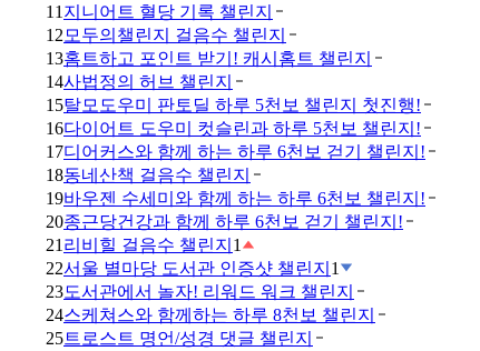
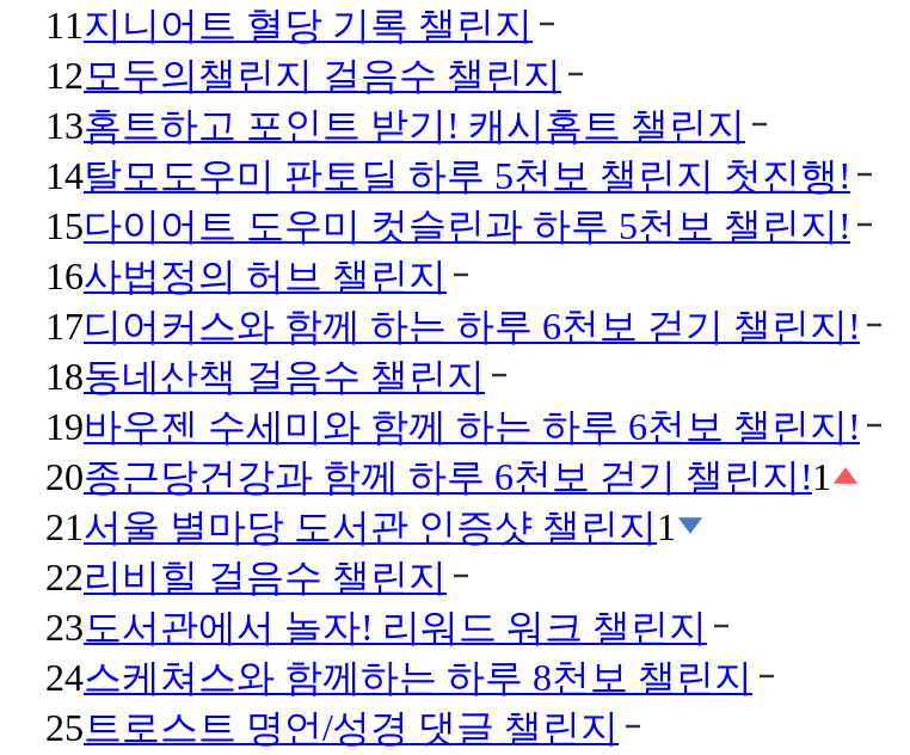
[46,72,421,138] 14사법정의 허브 챌린지 | 15탈모도우미 판토딜 하루 5천보 챌린지 첫진행! | 16다이어트 도우미 컷슬린과 하루 5천보 챌린지! -> [45,155,850,296] 14탈모도우미 판토딜 하루 5천보 챌린지 첫진행! | 15다이어트 도우미 컷슬린과 하루 5천보 챌린지! | 16사법정의 허브 챌린지
[46,212,403,278] 20종근당건강과 함께 하루 6천보 걷기 챌린지! | 21리비힐 걸음수 챌린지 1 | 22서울 별마당 도서관 인증샷 챌린지 1 -> [45,456,831,597] 20종근당건강과 함께 하루 6천보 걷기 챌린지! 1 | 21 서울 별마당 도서관 인증샷 챌린지 1 | 22리비힐 걸음수 챌린지

